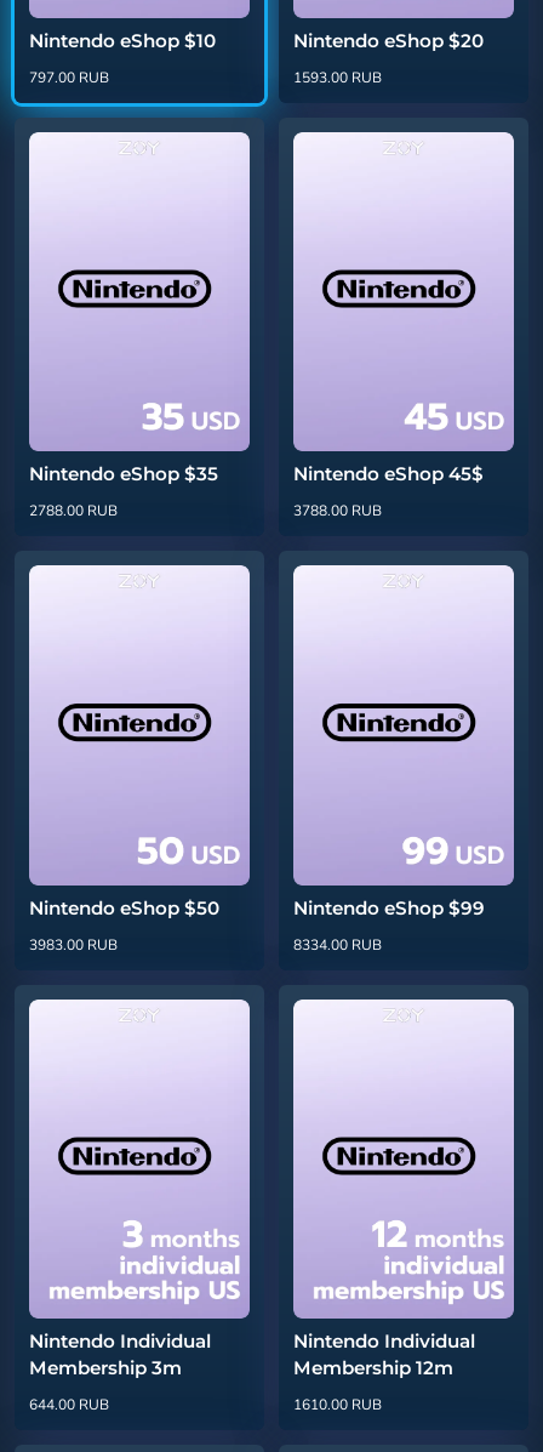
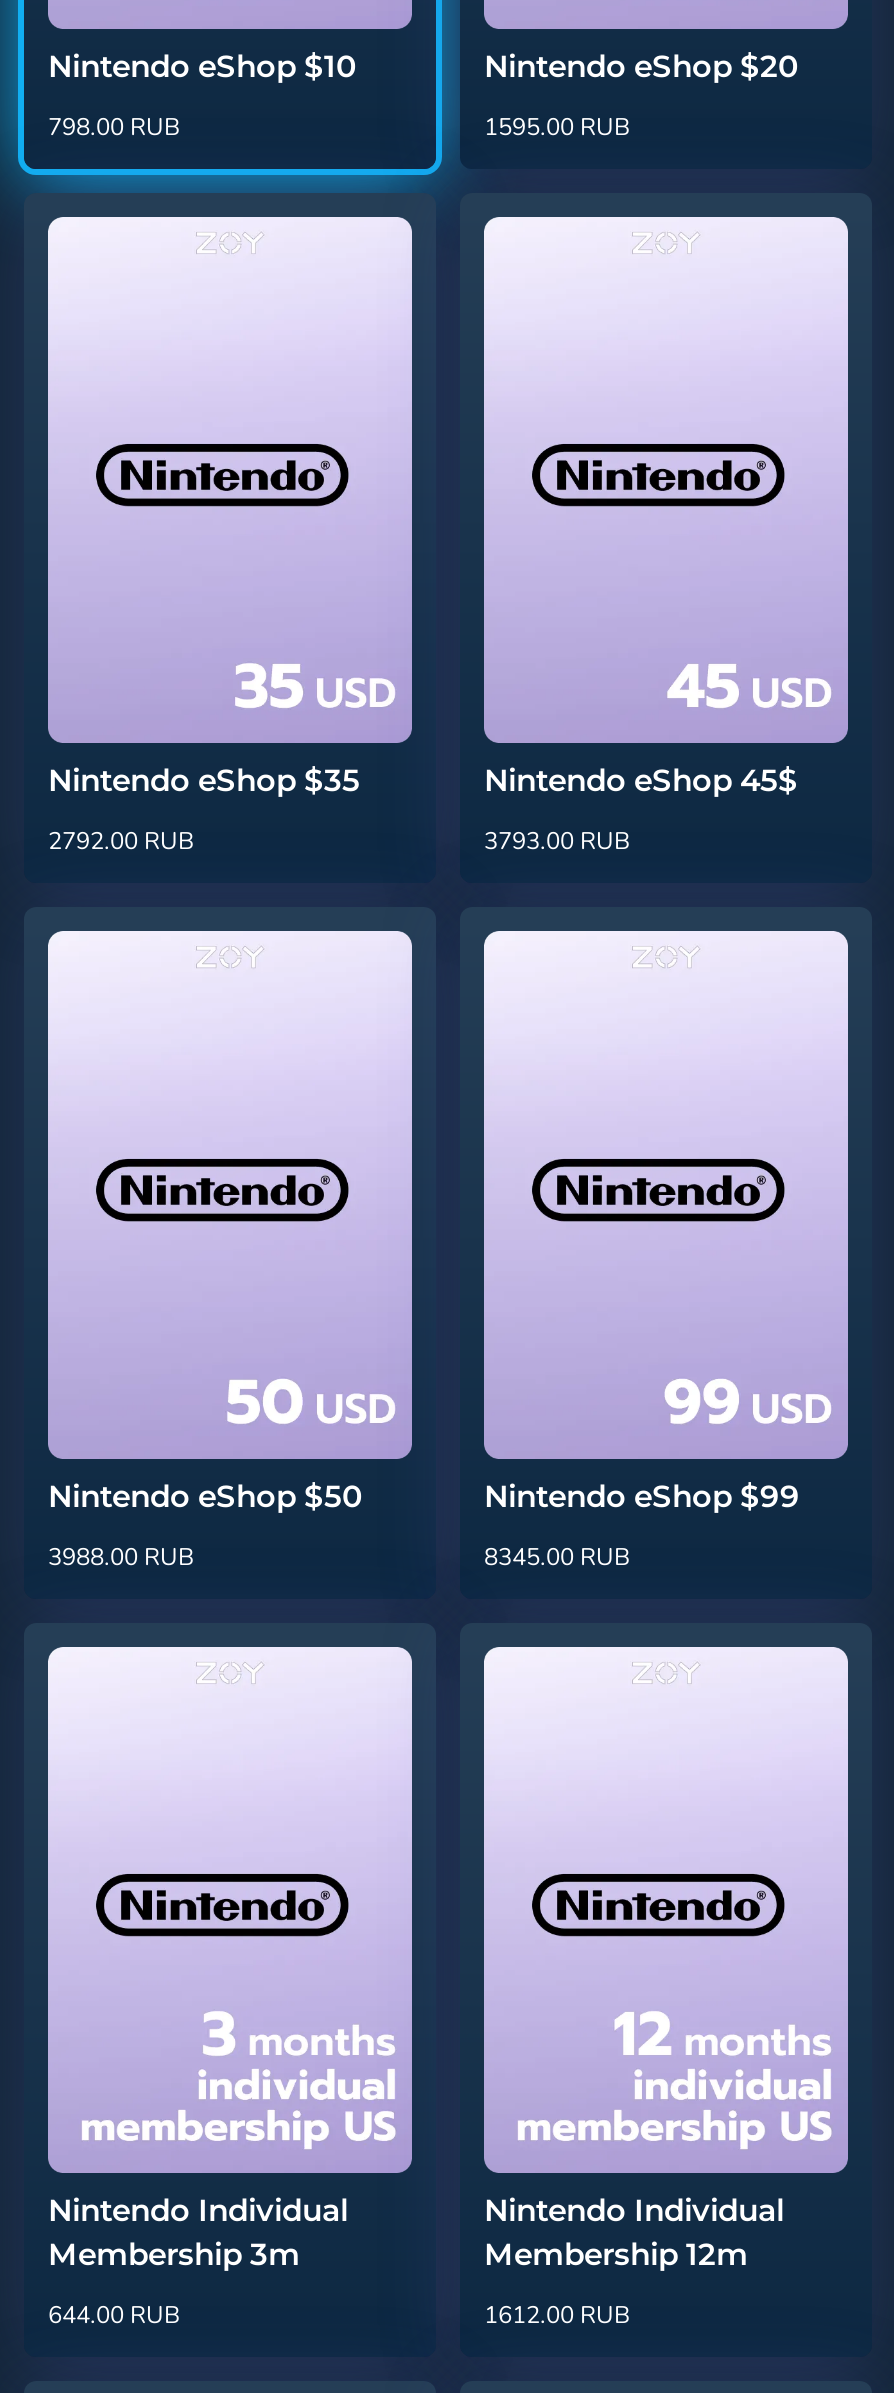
[29,68,109,88] 797.00 RUB -> [48,111,180,143] 798.00 RUB
[293,68,382,88] 1593.00 RUB -> [484,111,630,143] 1595.00 RUB
[29,501,118,521] 2788.00 RUB -> [48,826,194,858] 2792.00 RUB
[293,501,382,521] 3788.00 RUB -> [484,826,630,858] 3793.00 RUB
[29,935,118,954] 3983.00 RUB -> [48,1540,194,1572] 3988.00 RUB
[293,935,382,954] 8334.00 RUB -> [484,1540,630,1572] 8345.00 RUB
[293,1395,382,1414] 1610.00 RUB -> [484,2299,630,2331] 1612.00 RUB

